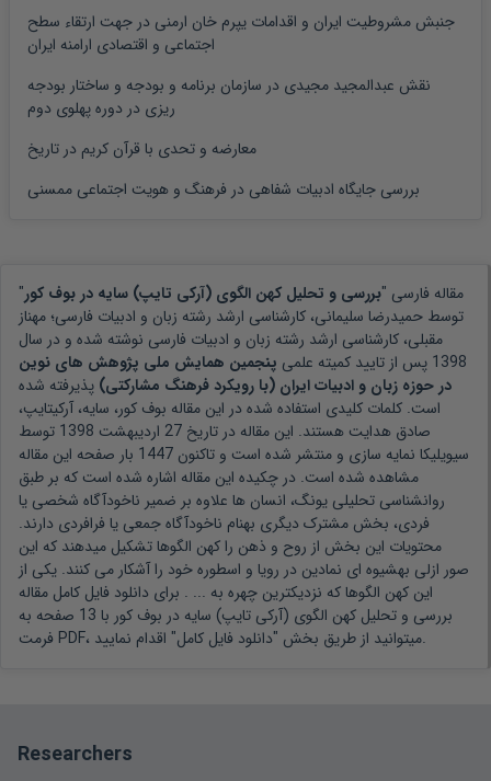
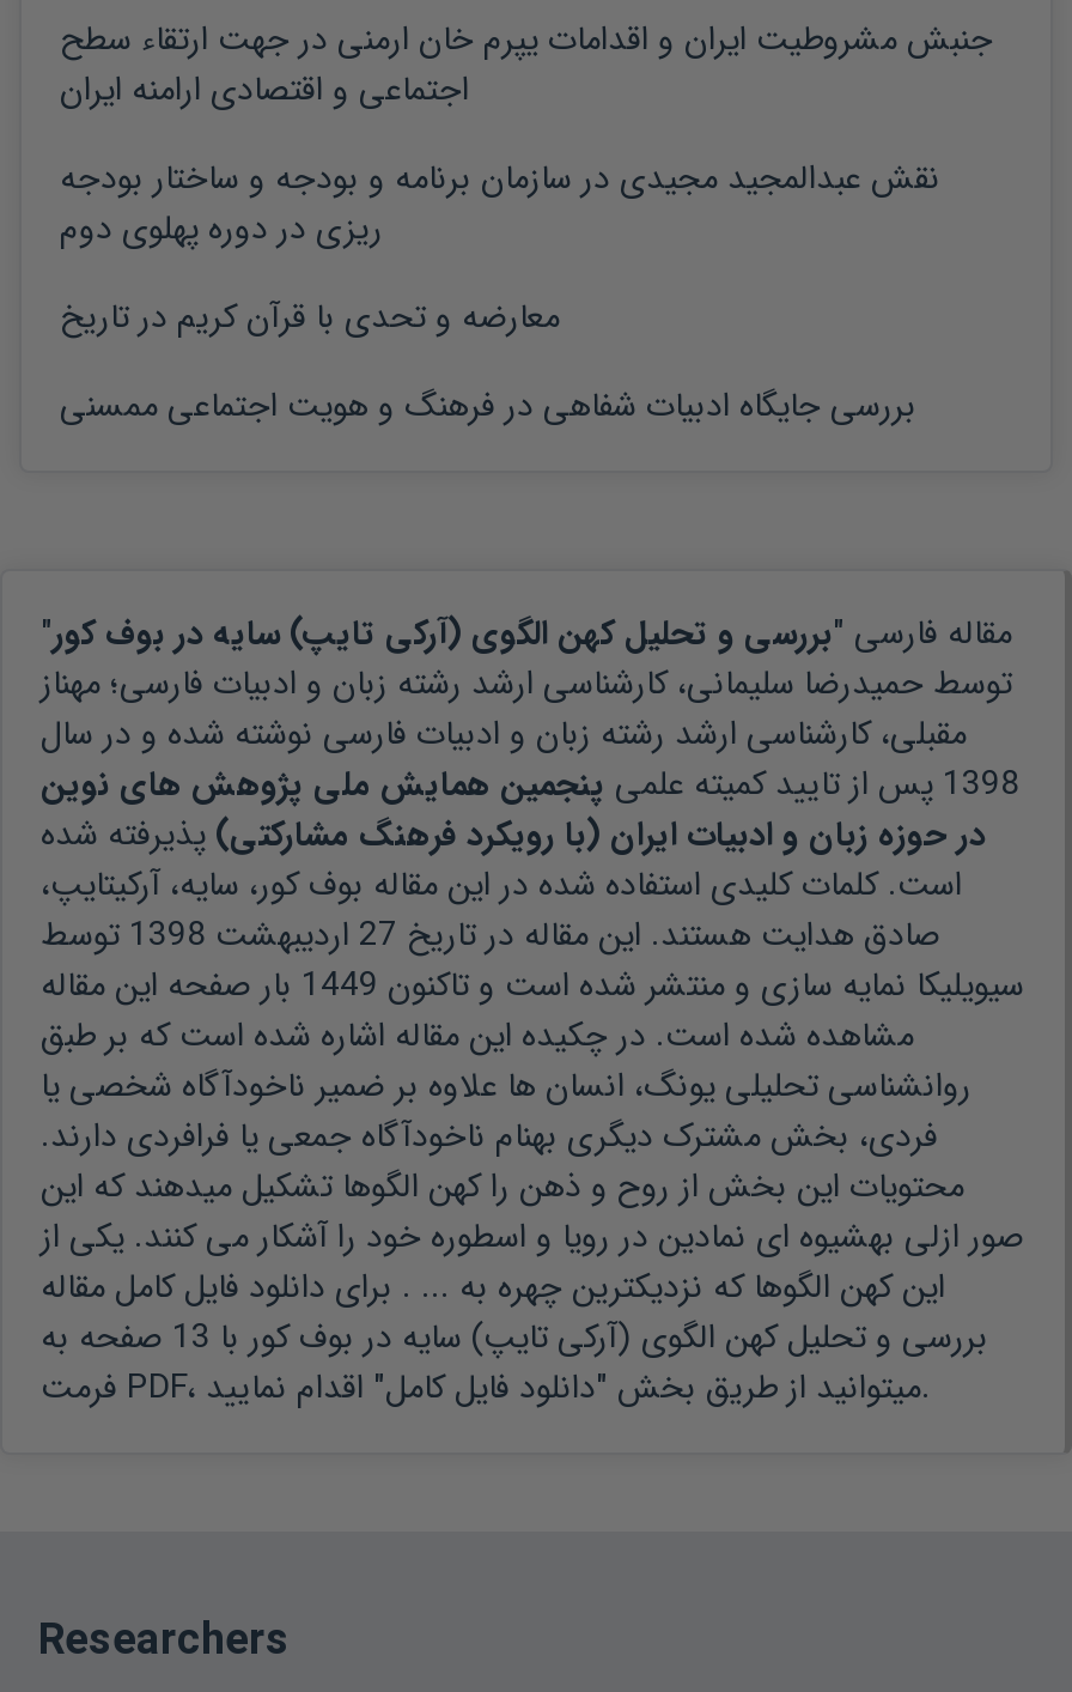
[19,443,469,467] سیویلیکا نمایه سازی و منتشر شده است و تاکنون 1447 بار صفحه این مقاله -> [41,959,1024,1012] سیویلیکا نمایه سازی و منتشر شده است و تاکنون 1449 بار صفحه این مقاله

